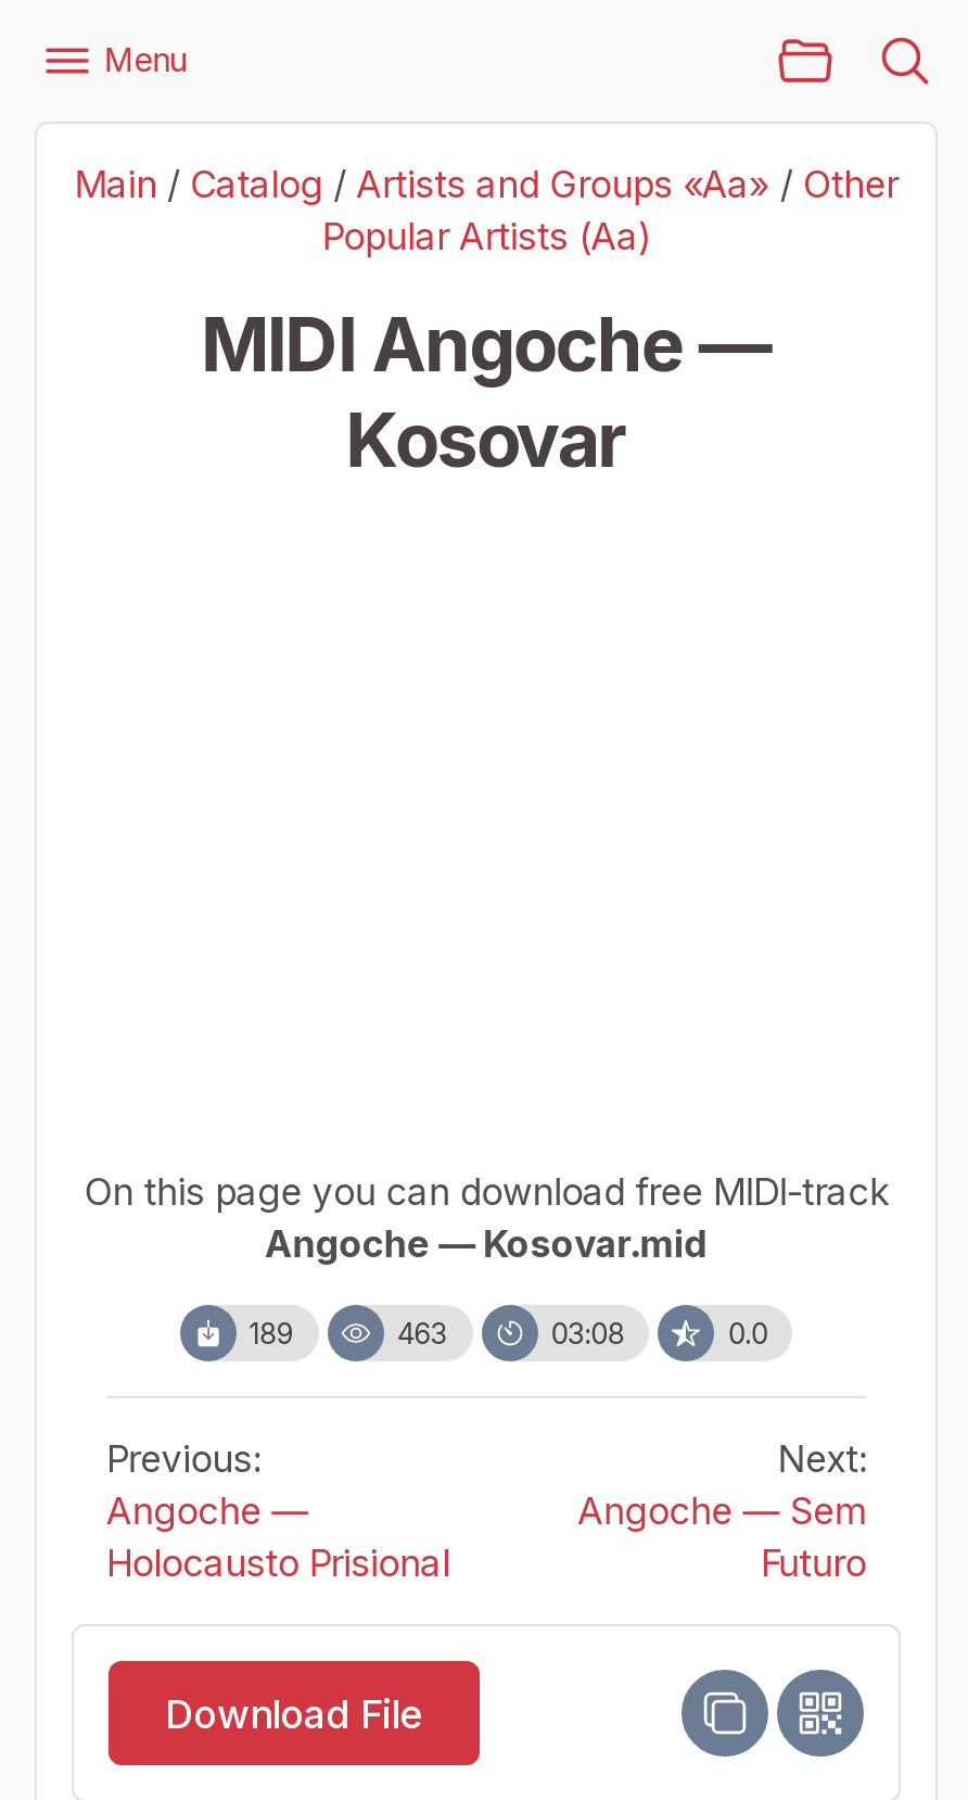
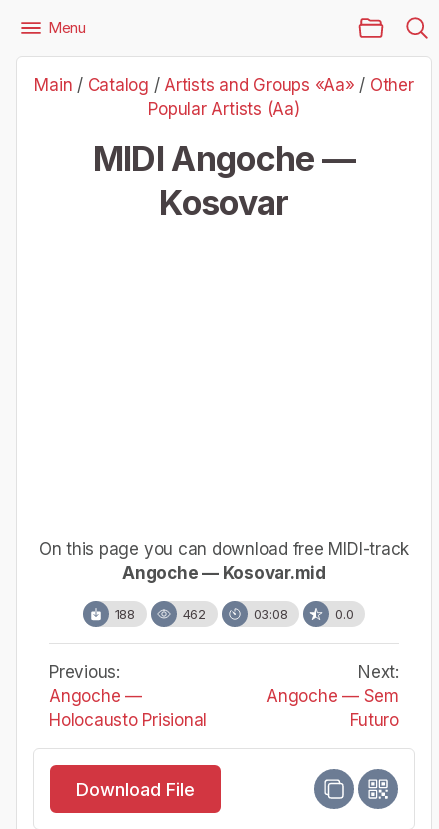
[249,1315,293,1349] 189 -> [114,605,135,621] 188
[396,1315,447,1349] 463 -> [183,605,206,621] 462

